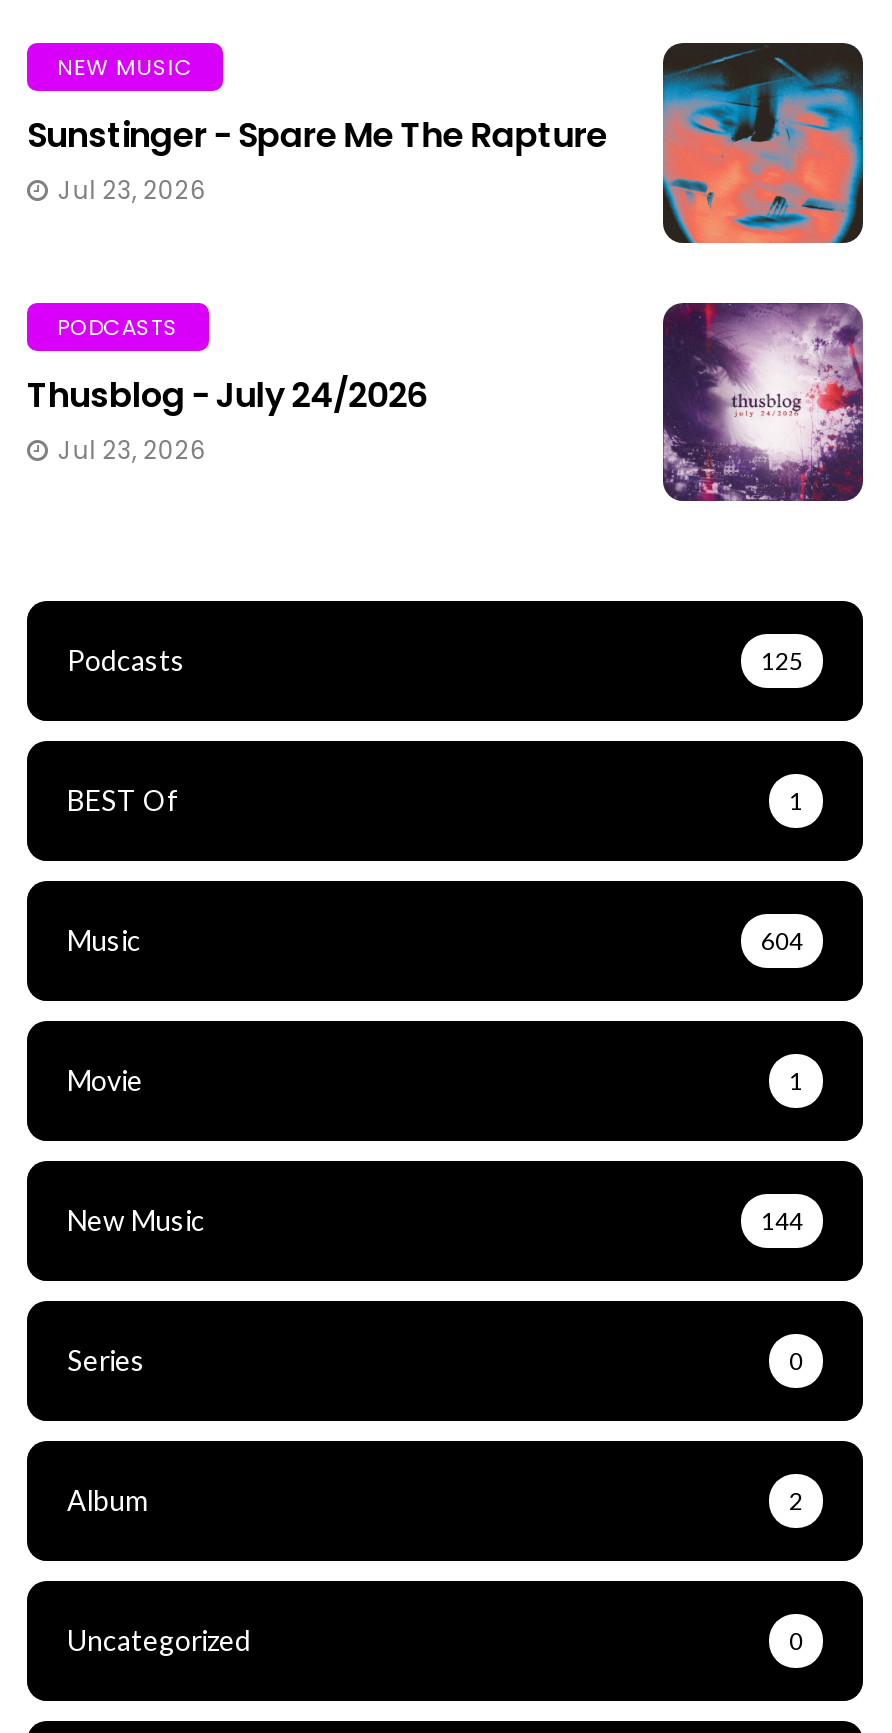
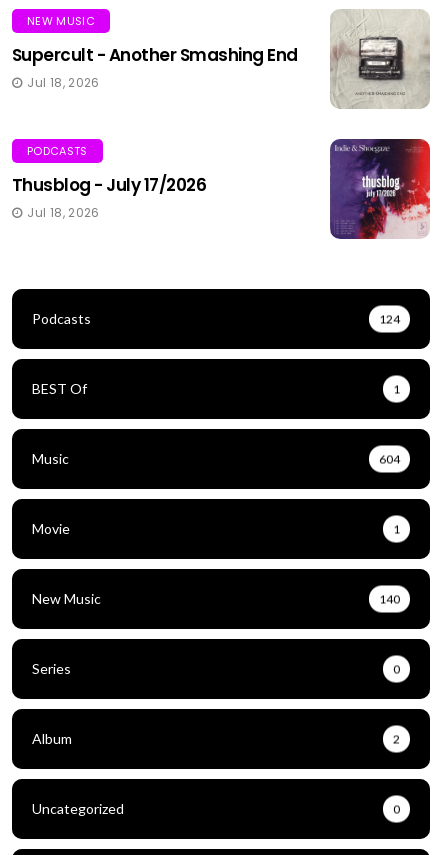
[27,41,865,245] [image] | Sunstinger - Spare Me The Rapture | Jul 23, 2026 -> [12,9,430,109] [image] | Supercult - Another Smashing End | Jul 18, 2026
[663,303,865,503] [image] -> [330,139,431,240] [image]
[27,370,428,418] Thusblog - July 24/2026 -> [12,173,206,197] Thusblog - July 17/2026
[58,432,206,466] Jul 23, 2026 -> [27,204,100,221] Jul 18, 2026
[761,646,803,676] 125 -> [379,312,400,327] 124
[761,1206,803,1236] 144 -> [379,592,400,607] 140

